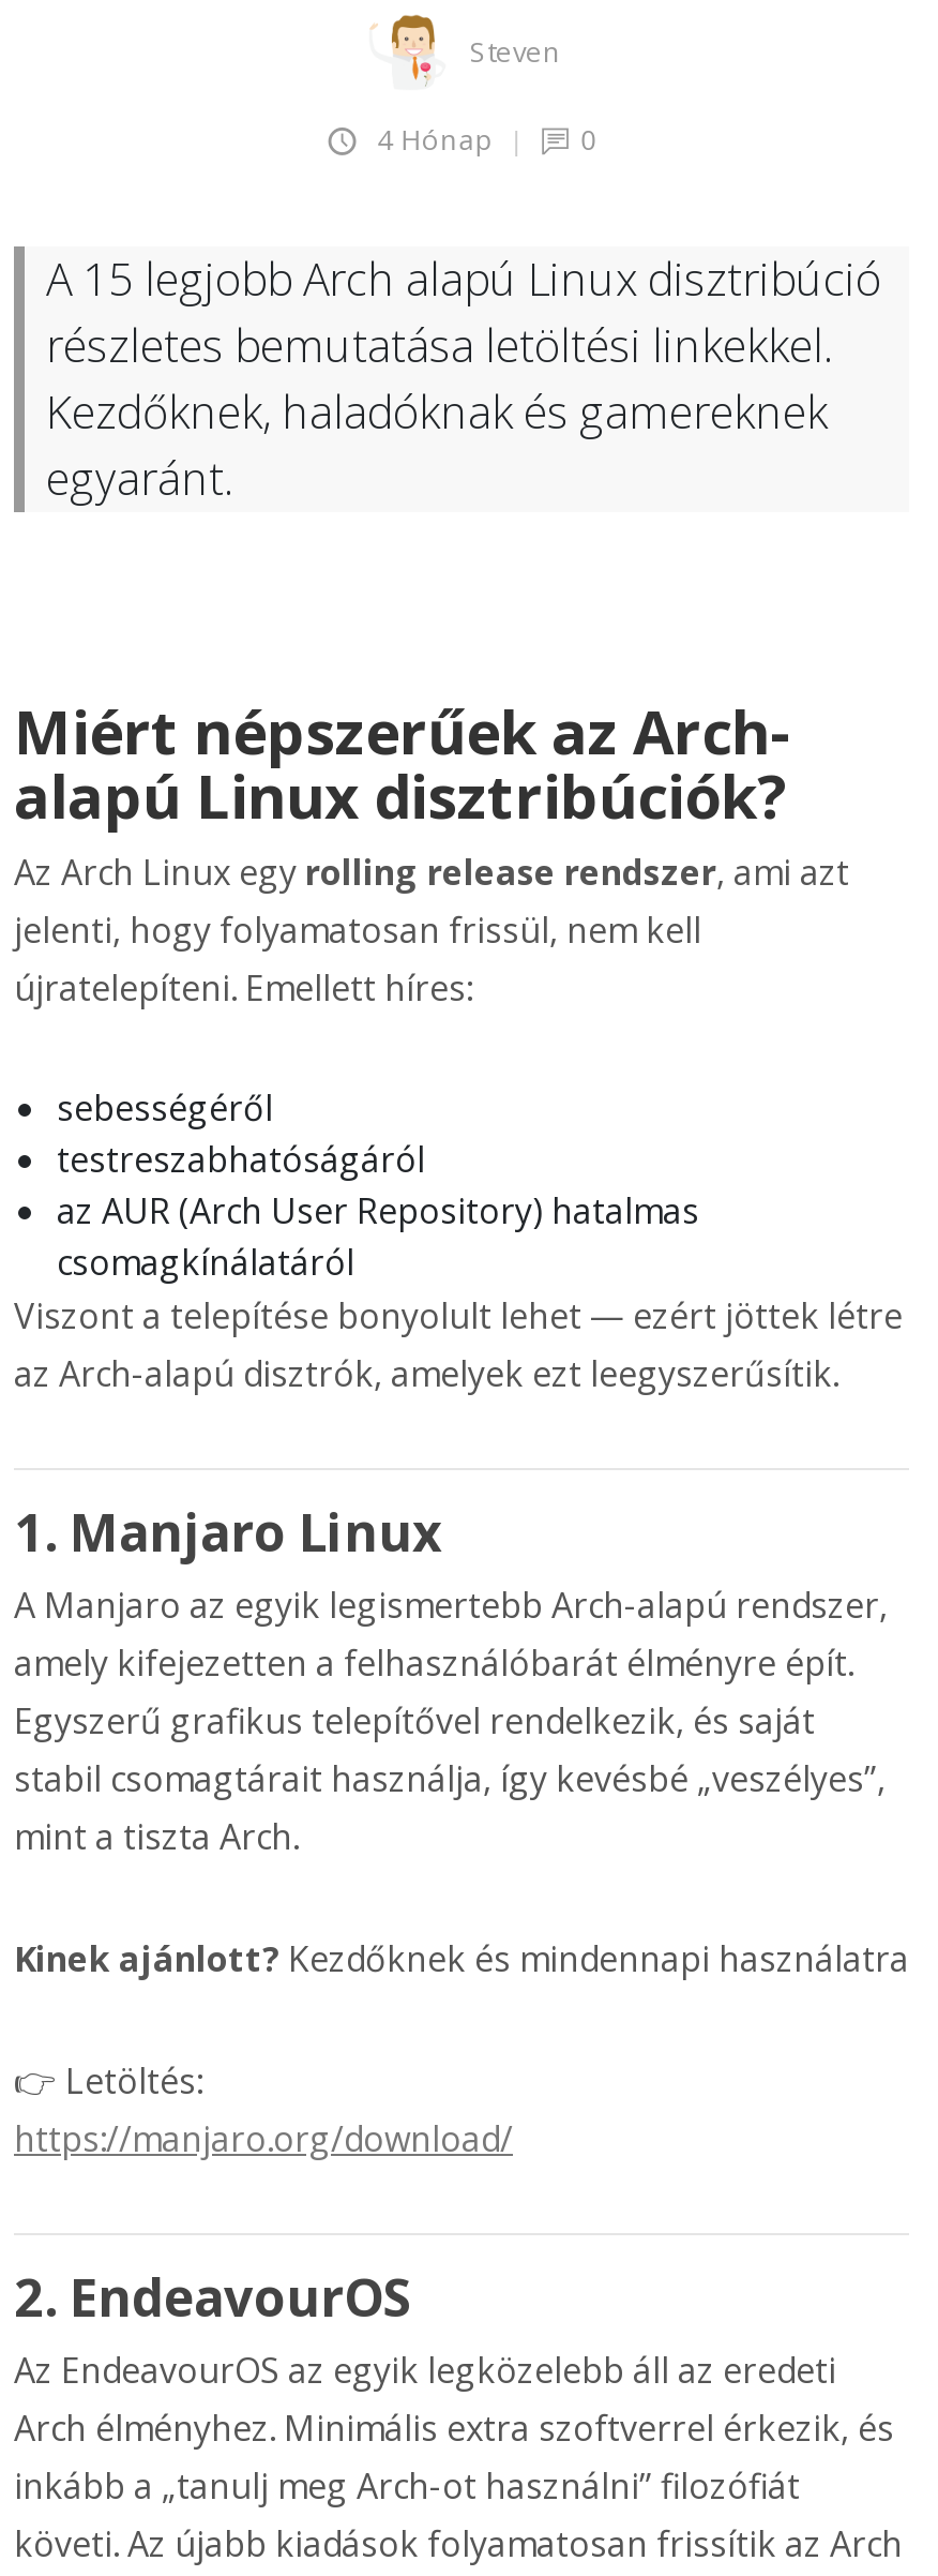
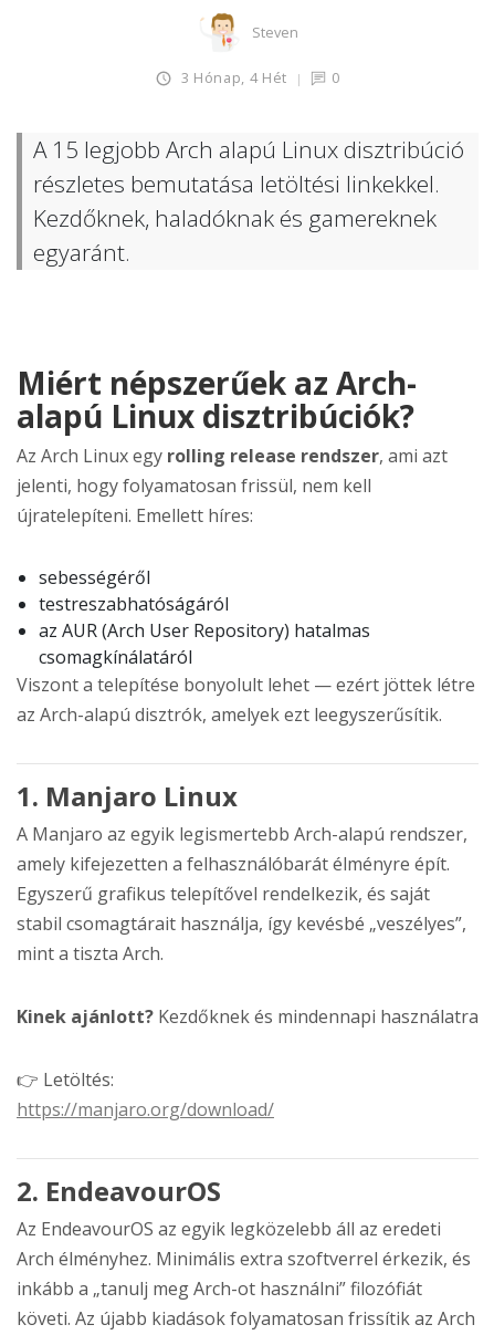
[369,121,494,160] 4 Hónap -> [177,68,287,88] 3 Hónap, 4 Hét

